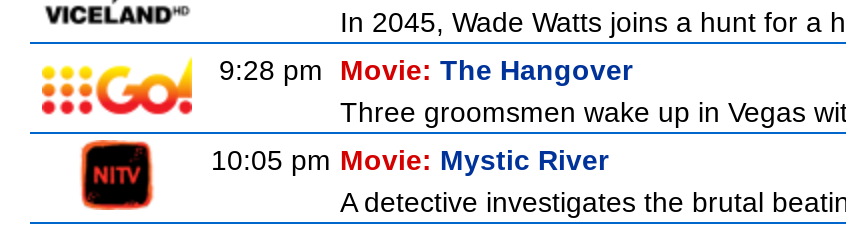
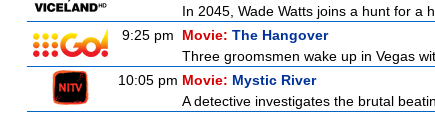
[219,54,632,86] 9:28 pm Movie: The Hangover -> [121,27,328,43] 9:25 pm Movie: The Hangover

